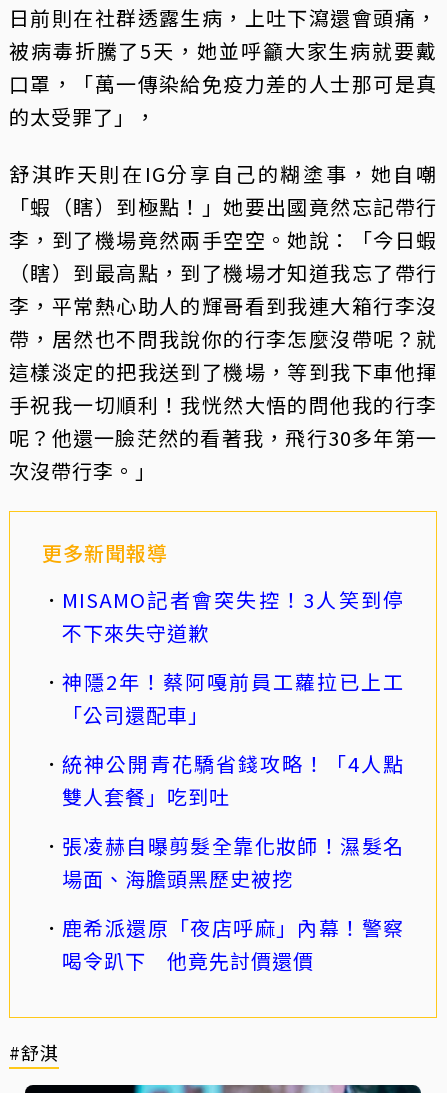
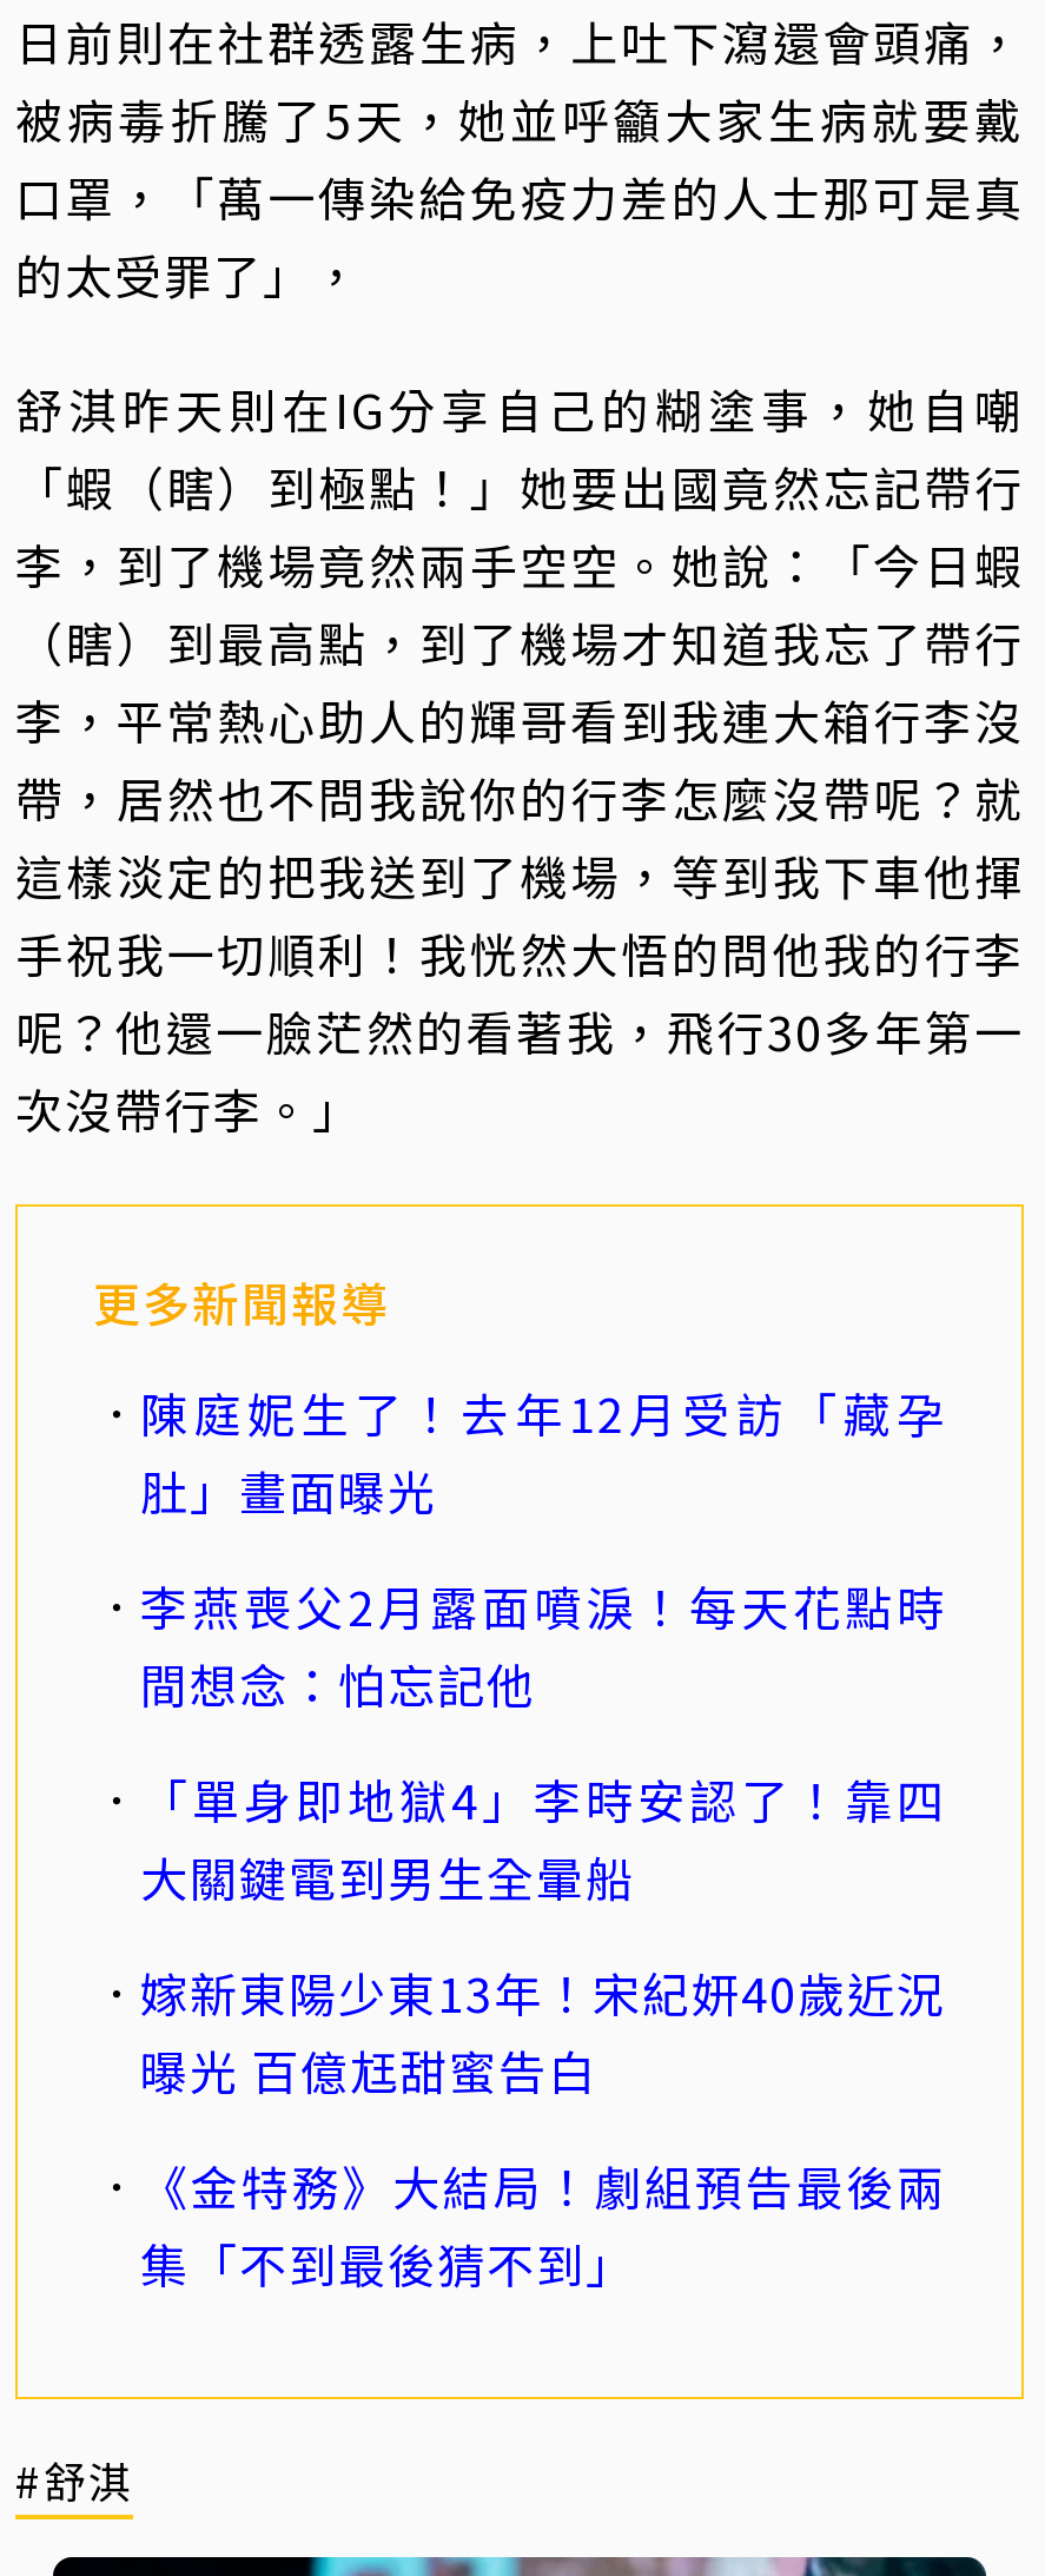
[62,585,404,647] MISAMO記者會突失控！3人笑到停 | 不下來失守道歉 -> [140,1378,946,1524] 陳庭妮生了！去年12月受訪「藏孕 | 肚」畫面曝光
[62,667,404,729] 神隱2年！蔡阿嘎前員工蘿拉已上工 | 「公司還配車」 -> [140,1572,946,1718] 李燕喪父2月露面噴淚！每天花點時 | 間想念：怕忘記他
[62,749,404,811] 統神公開青花驕省錢攻略！「4人點 | 雙人套餐」吃到吐 -> [140,1765,946,1911] 「單身即地獄4」李時安認了！靠四 | 大關鍵電到男生全暈船
[62,831,404,893] 張凌赫自曝剪髮全靠化妝師！濕髮名 | 場面、海膽頭黑歷史被挖 -> [140,1958,946,2104] 嫁新東陽少東13年！宋紀妍40歲近況 | 曝光 百億尪甜蜜告白
[62,913,404,975] 鹿希派還原「夜店呼麻」內幕！警察 | 喝令趴下 他竟先討價還價 -> [140,2151,946,2297] 《金特務》大結局！劇組預告最後兩 | 集「不到最後猜不到」

